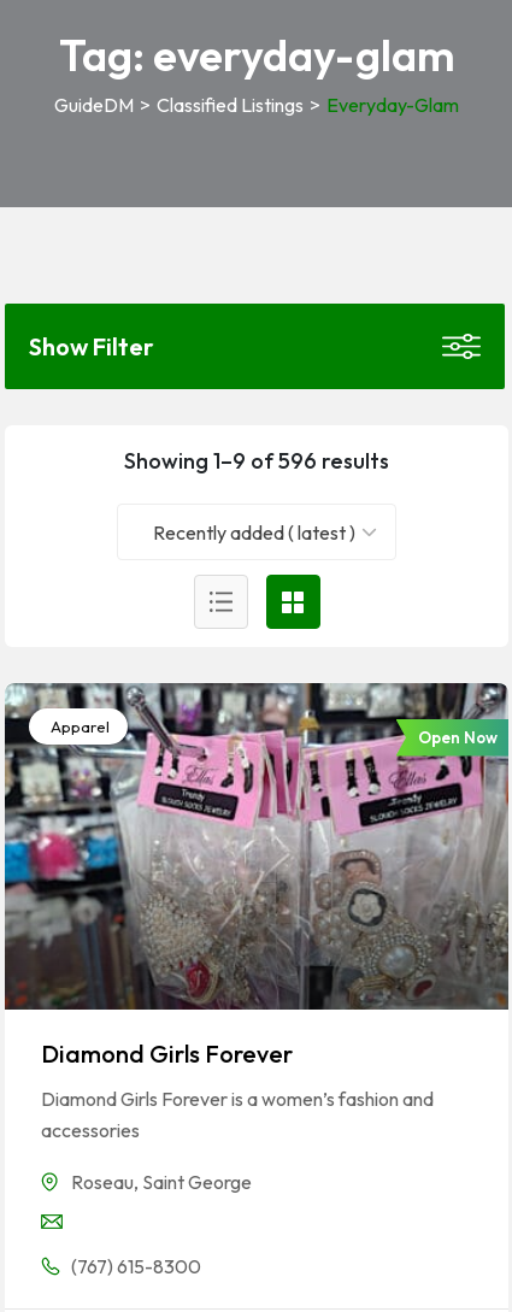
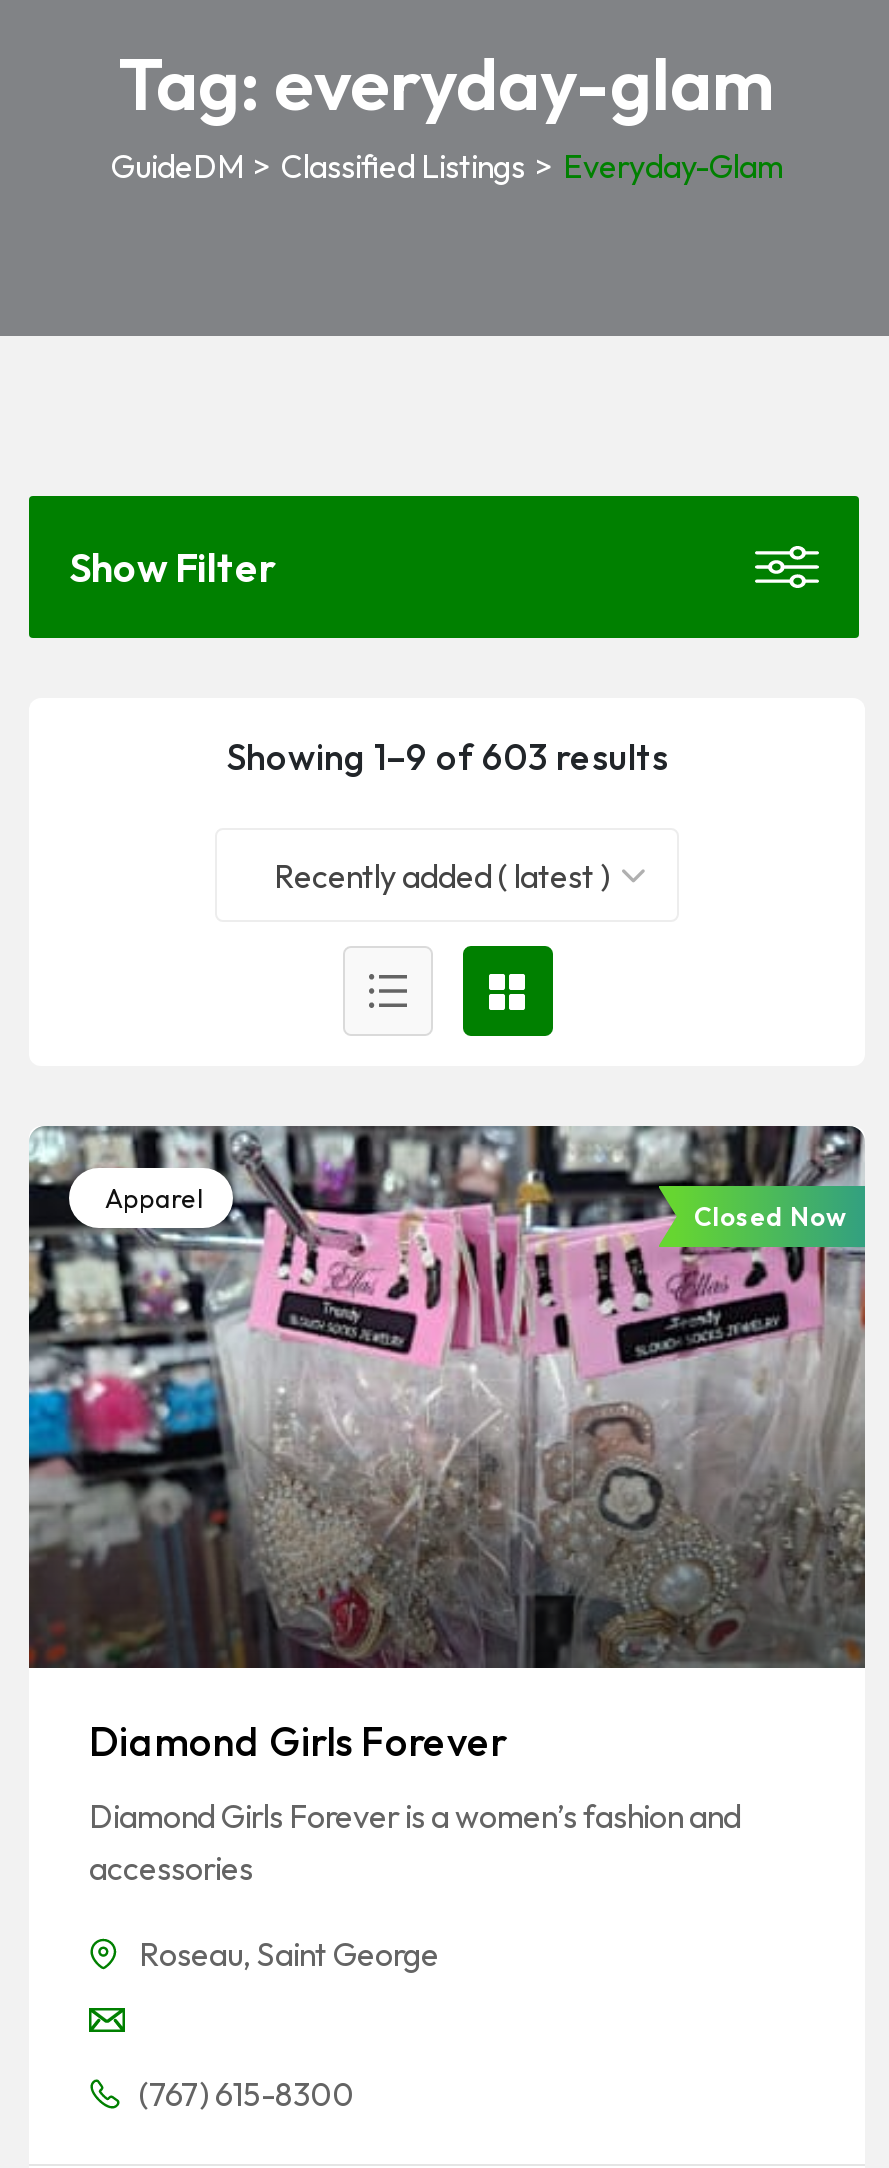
[124,447,389,475] Showing 1–9 of 596 results -> [226,734,668,780] Showing 1–9 of 603 results
[417,728,497,747] Open Now -> [694,1200,846,1232] Closed Now

